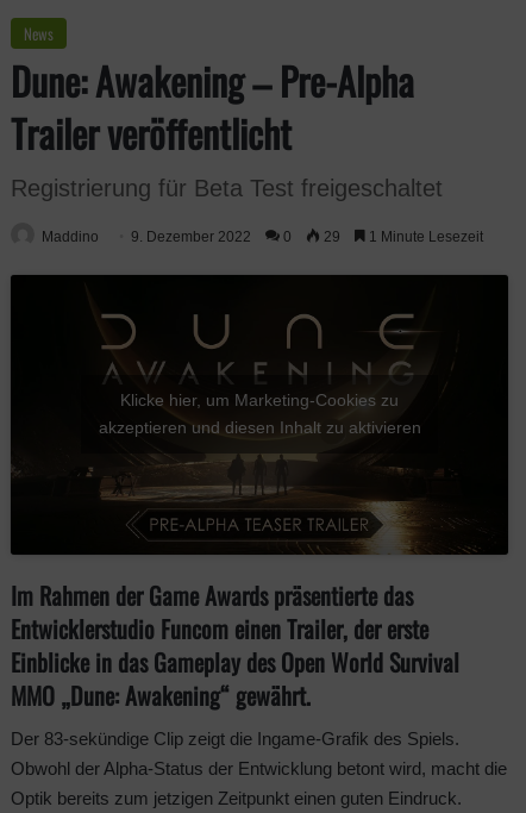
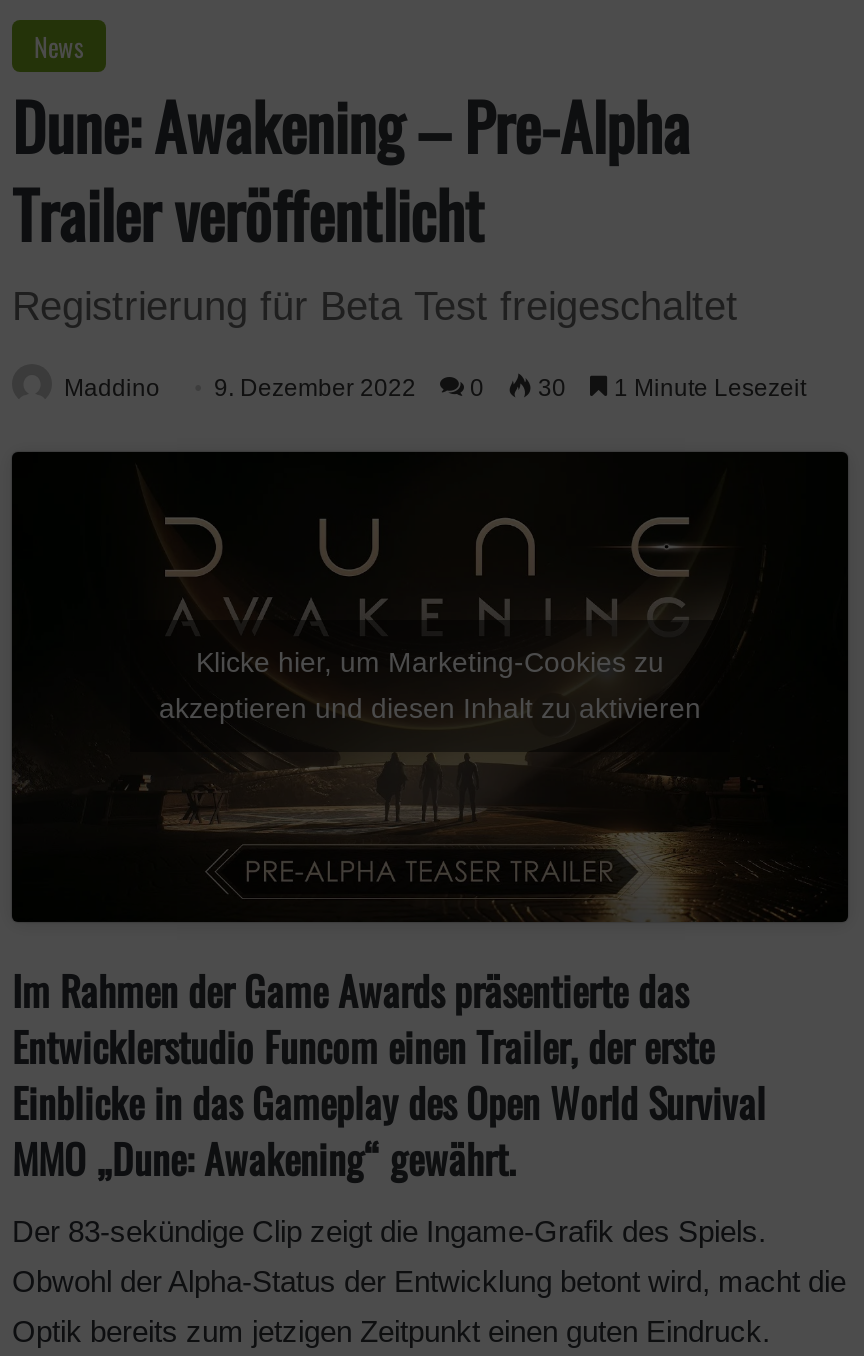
[42,228,483,245] Maddino 9. Dezember 2022 0 29 1 Minute Lesezeit -> [64,373,806,401] Maddino 9. Dezember 2022 0 30 1 Minute Lesezeit

